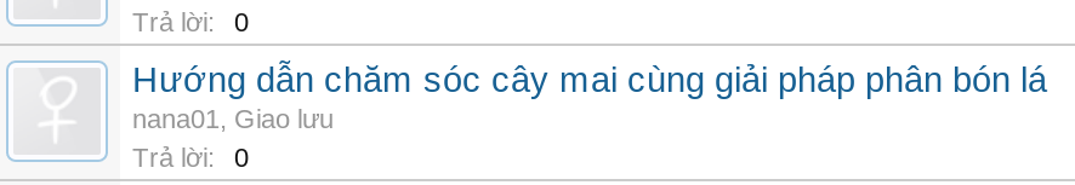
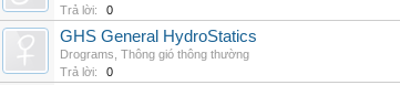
[132,60,1047,133] Hướng dẫn chăm sóc cây mai cùng giải pháp phân bón lá | nana01, Giao lưu -> [60,28,257,61] GHS General HydroStatics | Drograms, Thông gió thông thường

